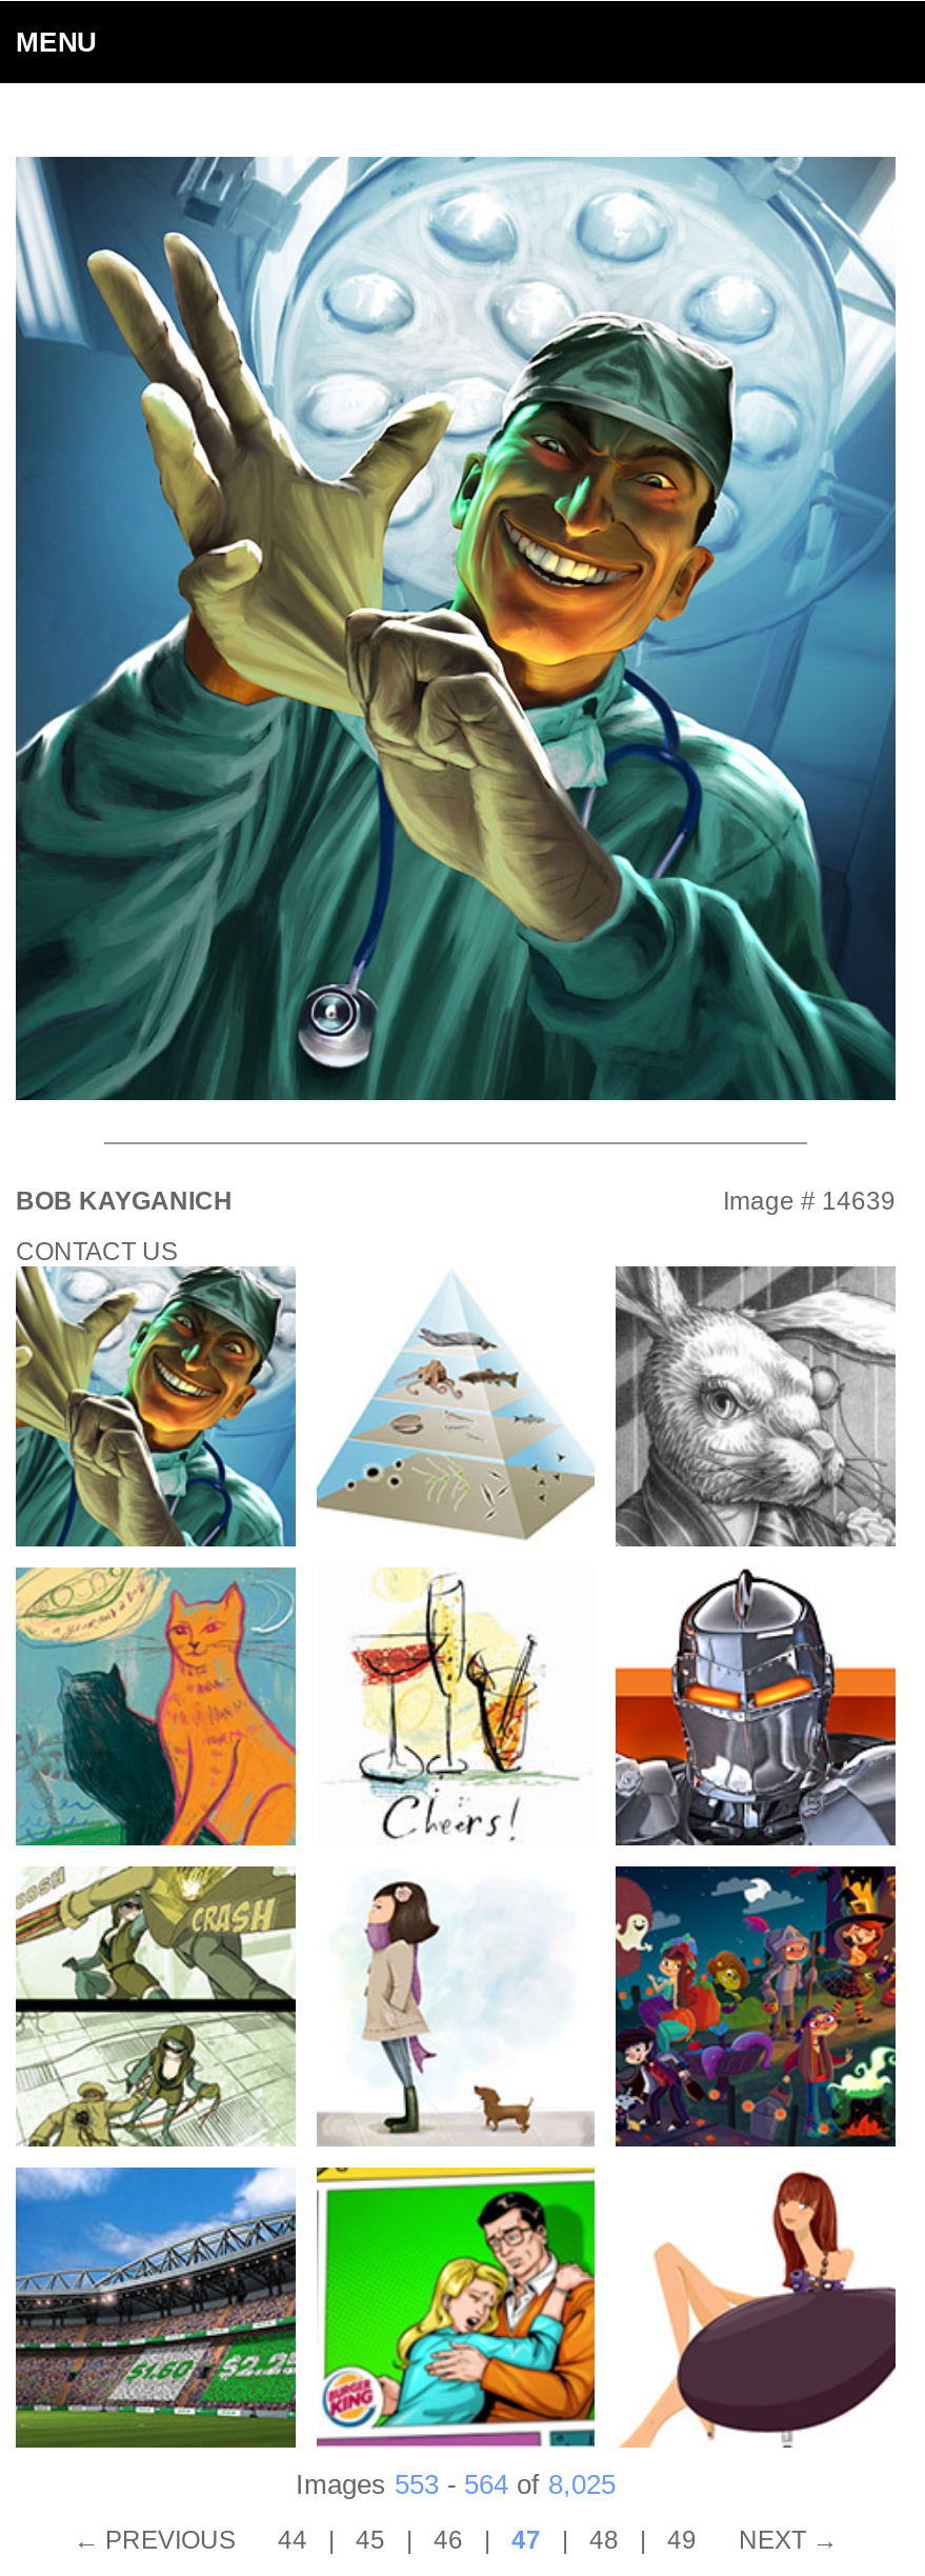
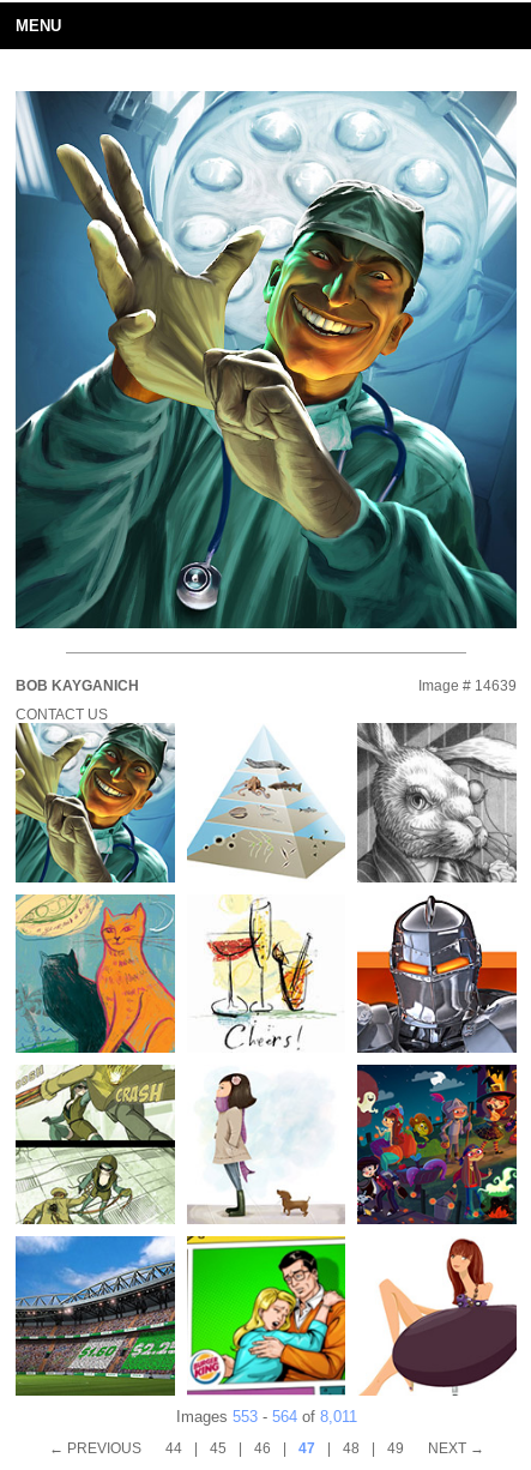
[296,2468,616,2500] Images 553 - 564 of 8,025 -> [176,1407,357,1425] Images 553 - 564 of 8,011

